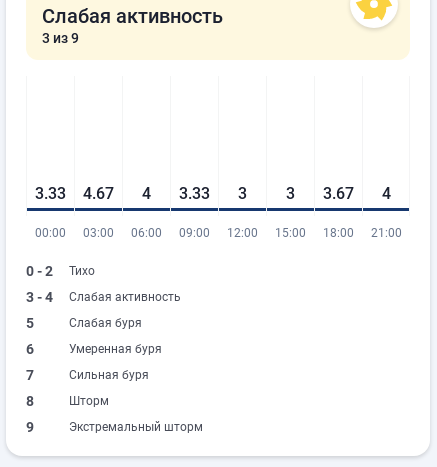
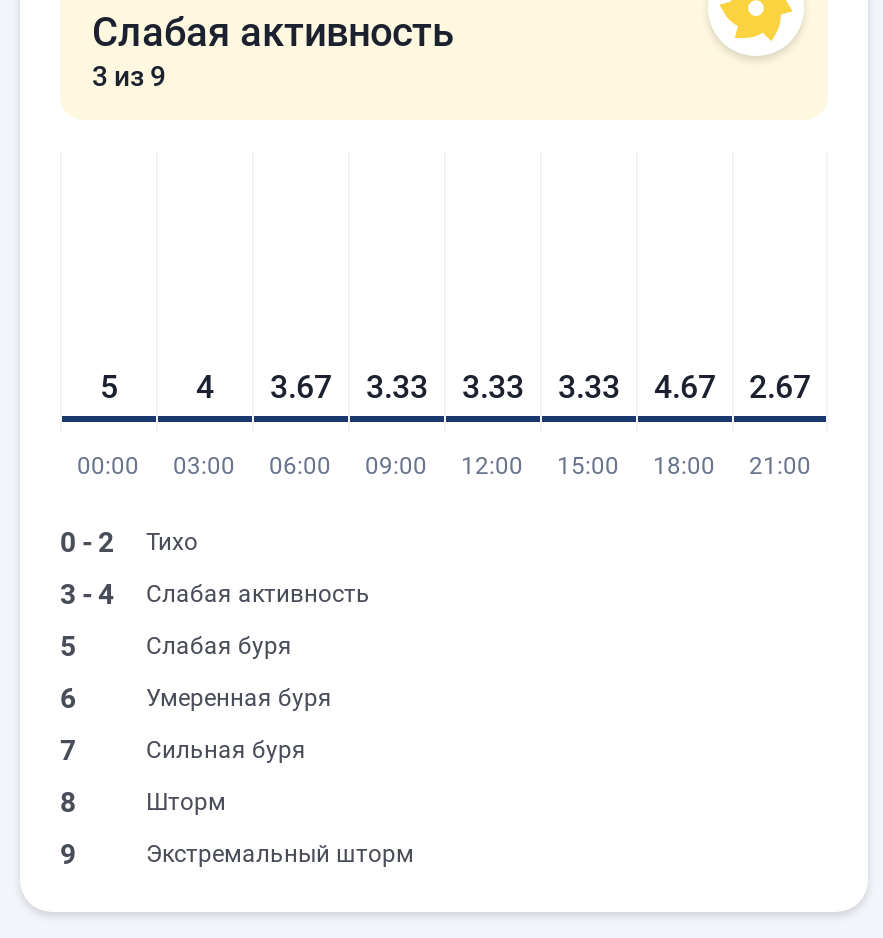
[35,184,66,203] 3.33 -> [100,368,118,406] 5
[83,184,114,203] 4.67 -> [196,368,214,406] 4
[142,184,151,203] 4 -> [270,368,332,406] 3.67
[238,184,247,203] 3 -> [462,368,524,406] 3.33
[286,184,295,203] 3 -> [558,368,620,406] 3.33
[323,184,354,203] 3.67 -> [654,368,716,406] 4.67
[381,184,390,203] 4 -> [749,368,811,406] 2.67

